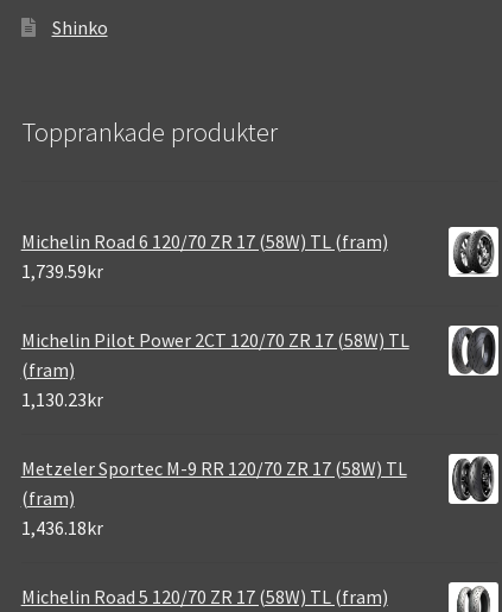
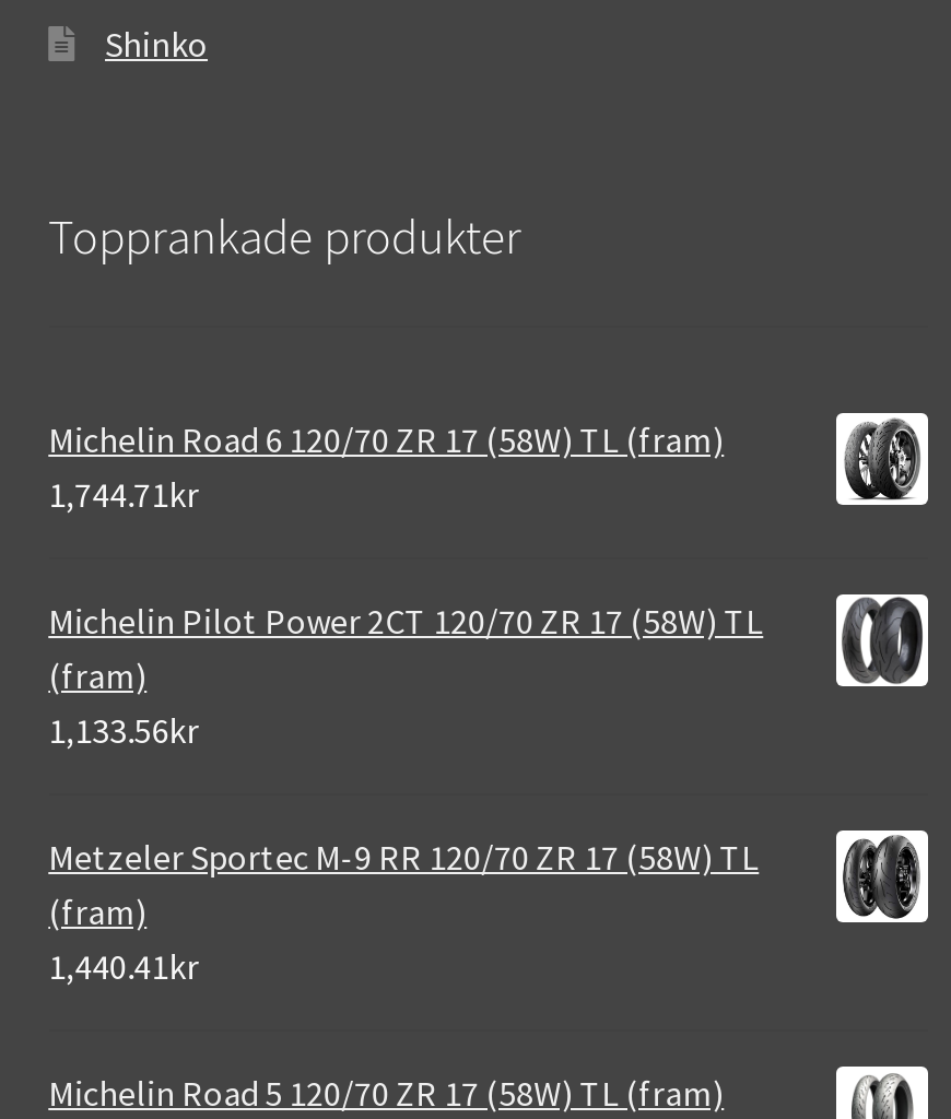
[21,260,103,283] 1,739.59kr -> [48,471,199,514] 1,744.71kr
[21,388,103,412] 1,130.23kr -> [48,707,199,751] 1,133.56kr
[21,516,103,540] 1,436.18kr -> [48,943,199,987] 1,440.41kr

